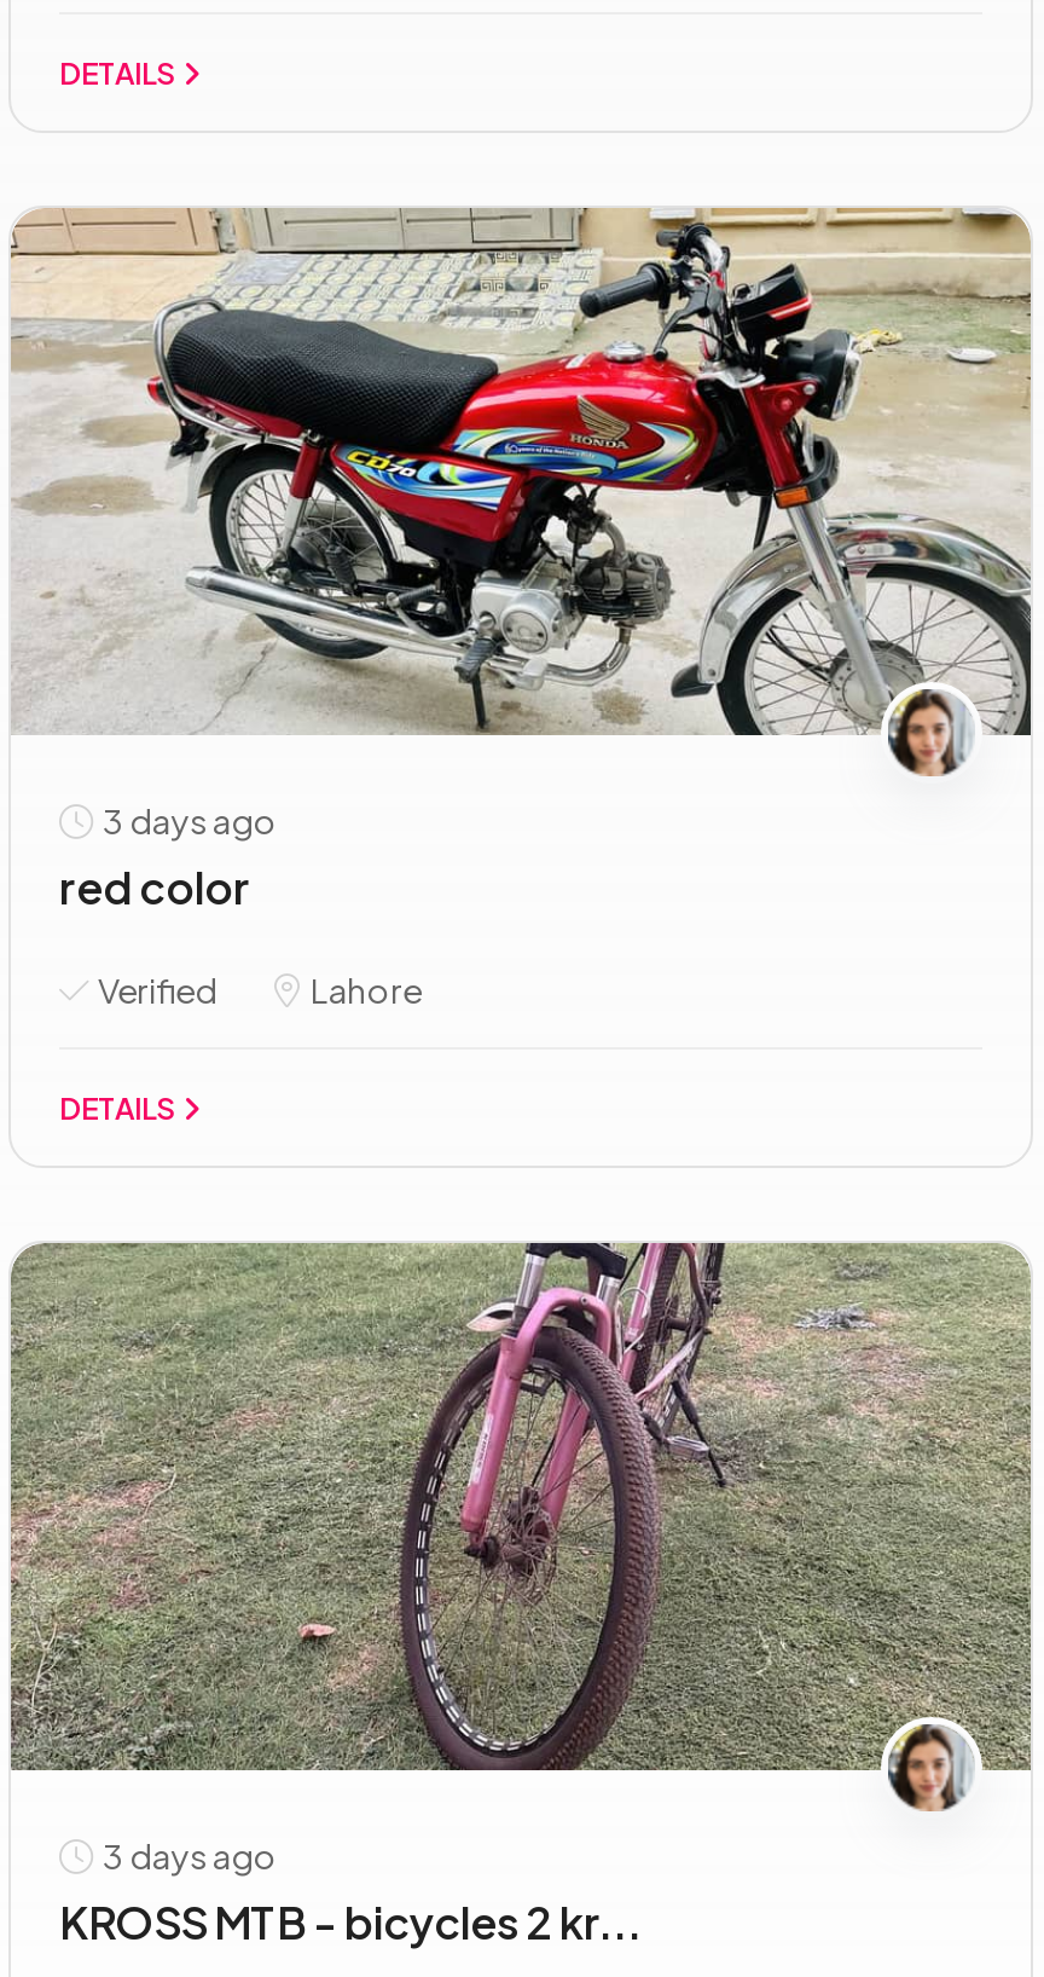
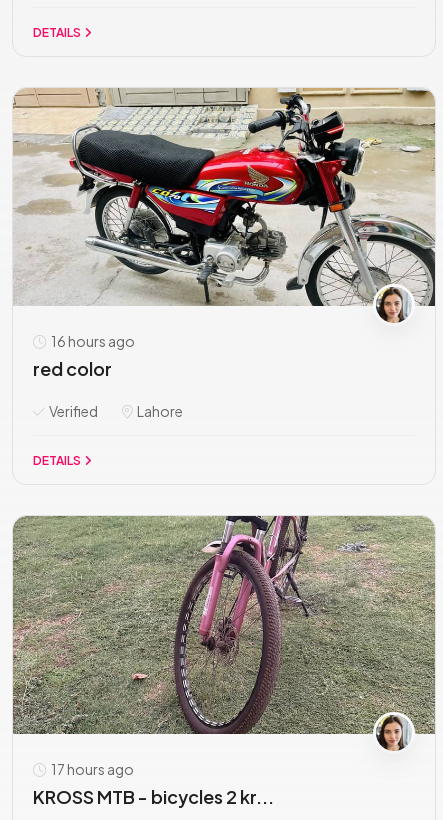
[98,798,277,842] 3 days ago -> [49,332,135,350] 16 hours ago
[98,1833,277,1877] 3 days ago -> [49,760,134,778] 17 hours ago

